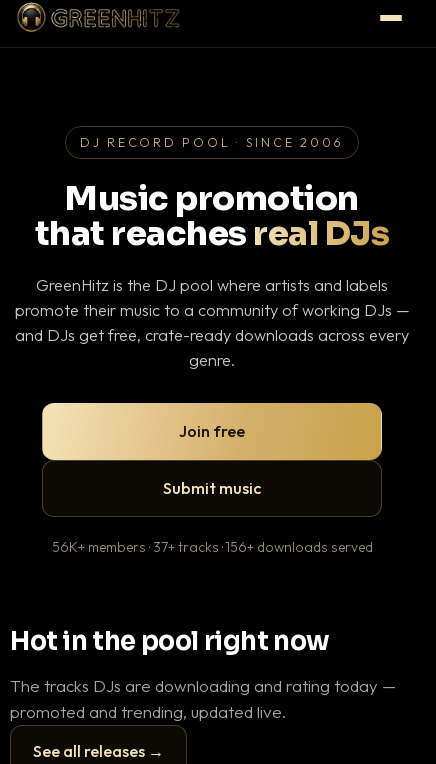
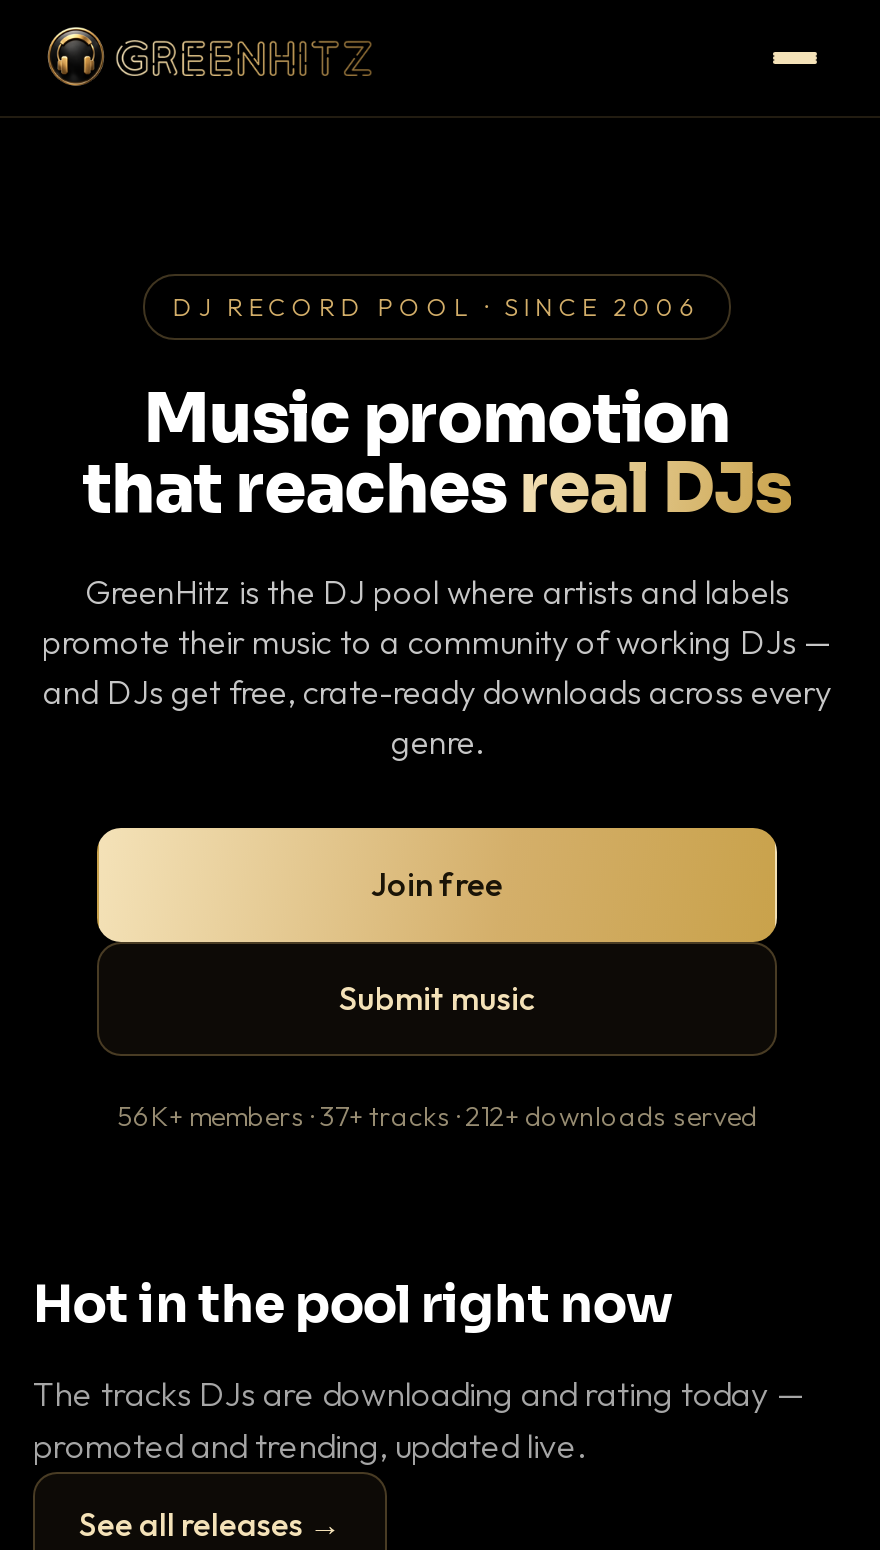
[51,538,372,556] 56K+ members · 37+ tracks · 156+ downloads served -> [117,1098,757,1134] 56K+ members · 37+ tracks · 212+ downloads served

